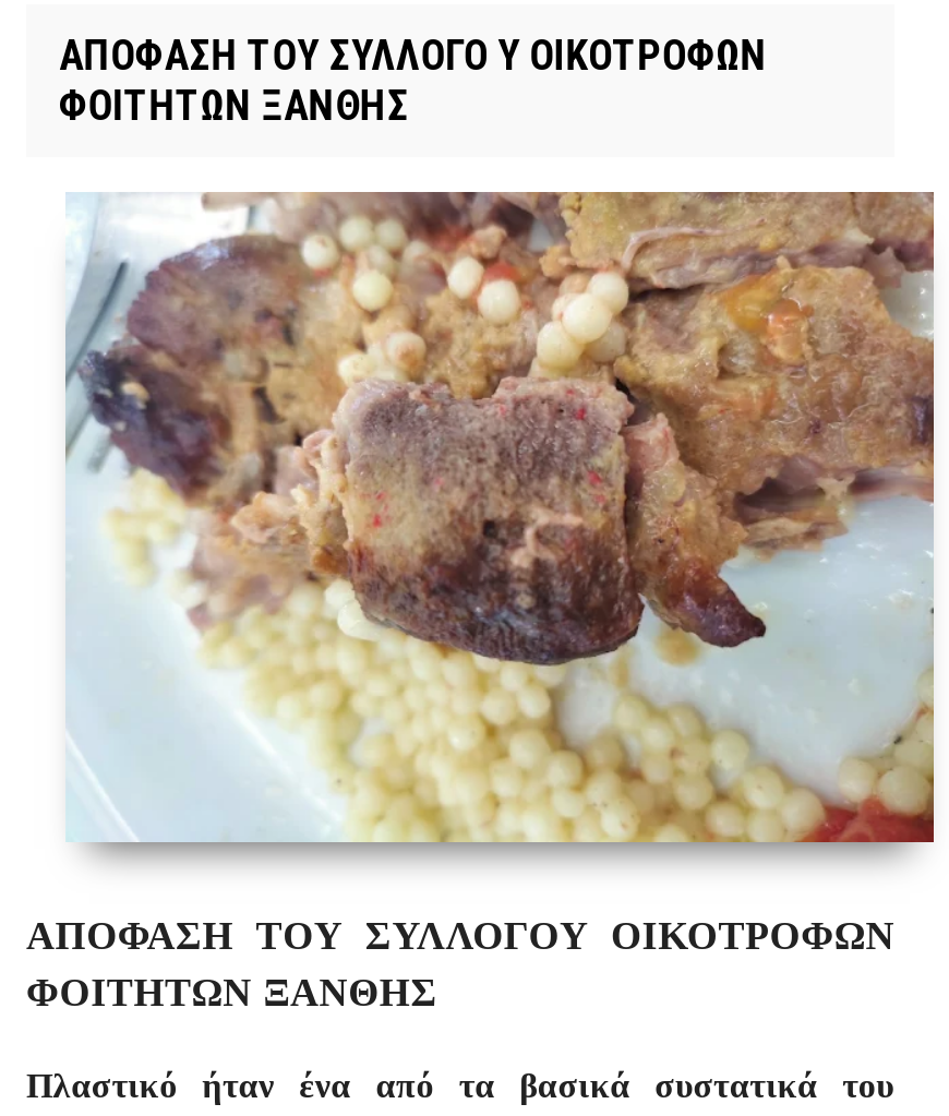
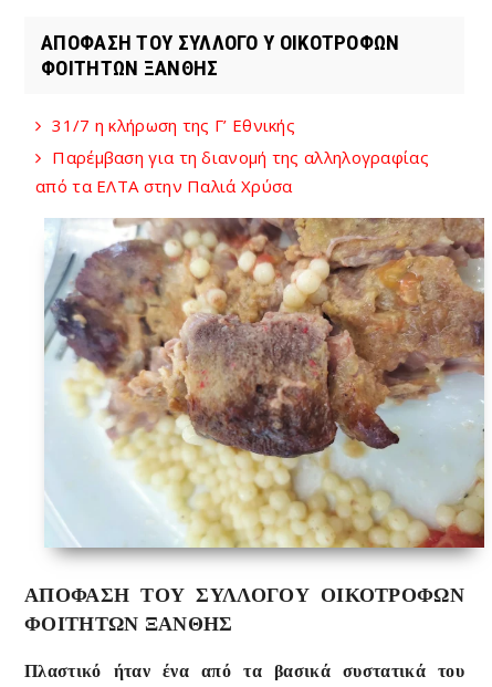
none -> [35,114,429,197] 31/7 η κλήρωση της Γ’ Εθνικής | Παρέμβαση για τη διανομή της αλληλογραφίας | από τα ΕΛΤΑ στην Παλιά Χρύσα

